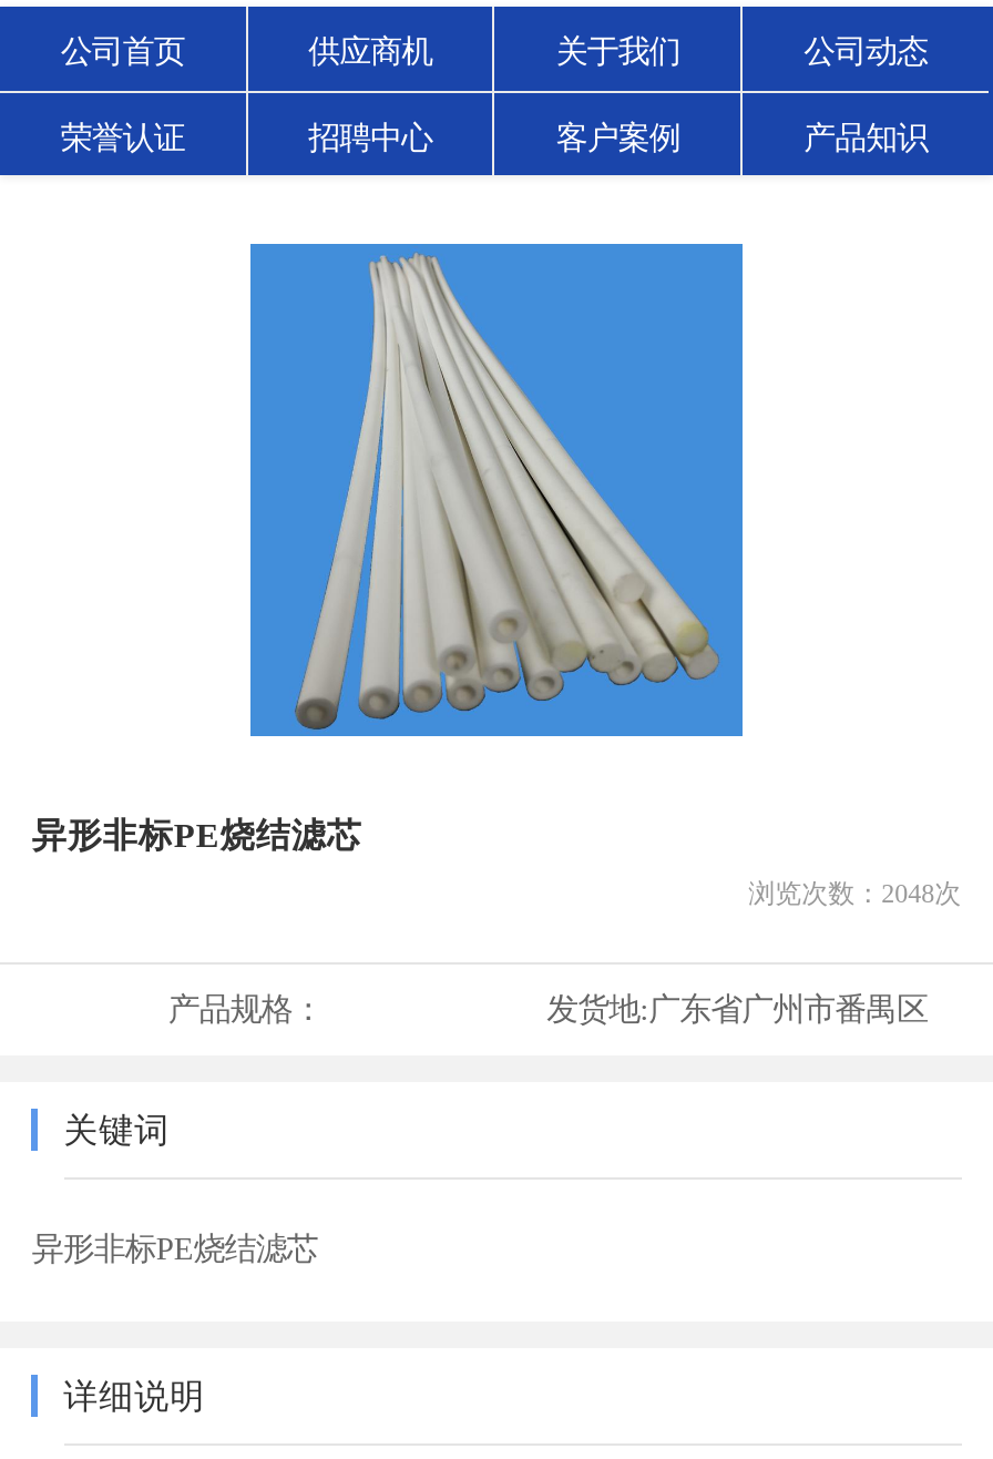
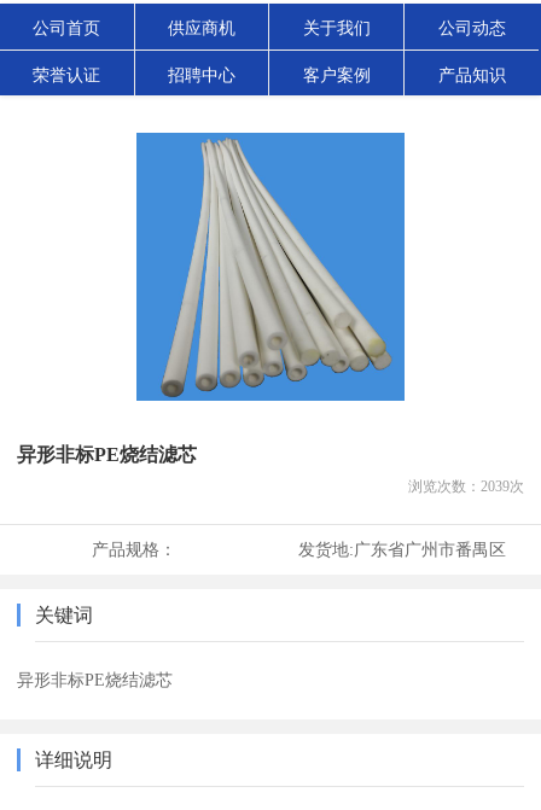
[749,878,961,909] 浏览次数：2048次 -> [408,478,524,495] 浏览次数：2039次

